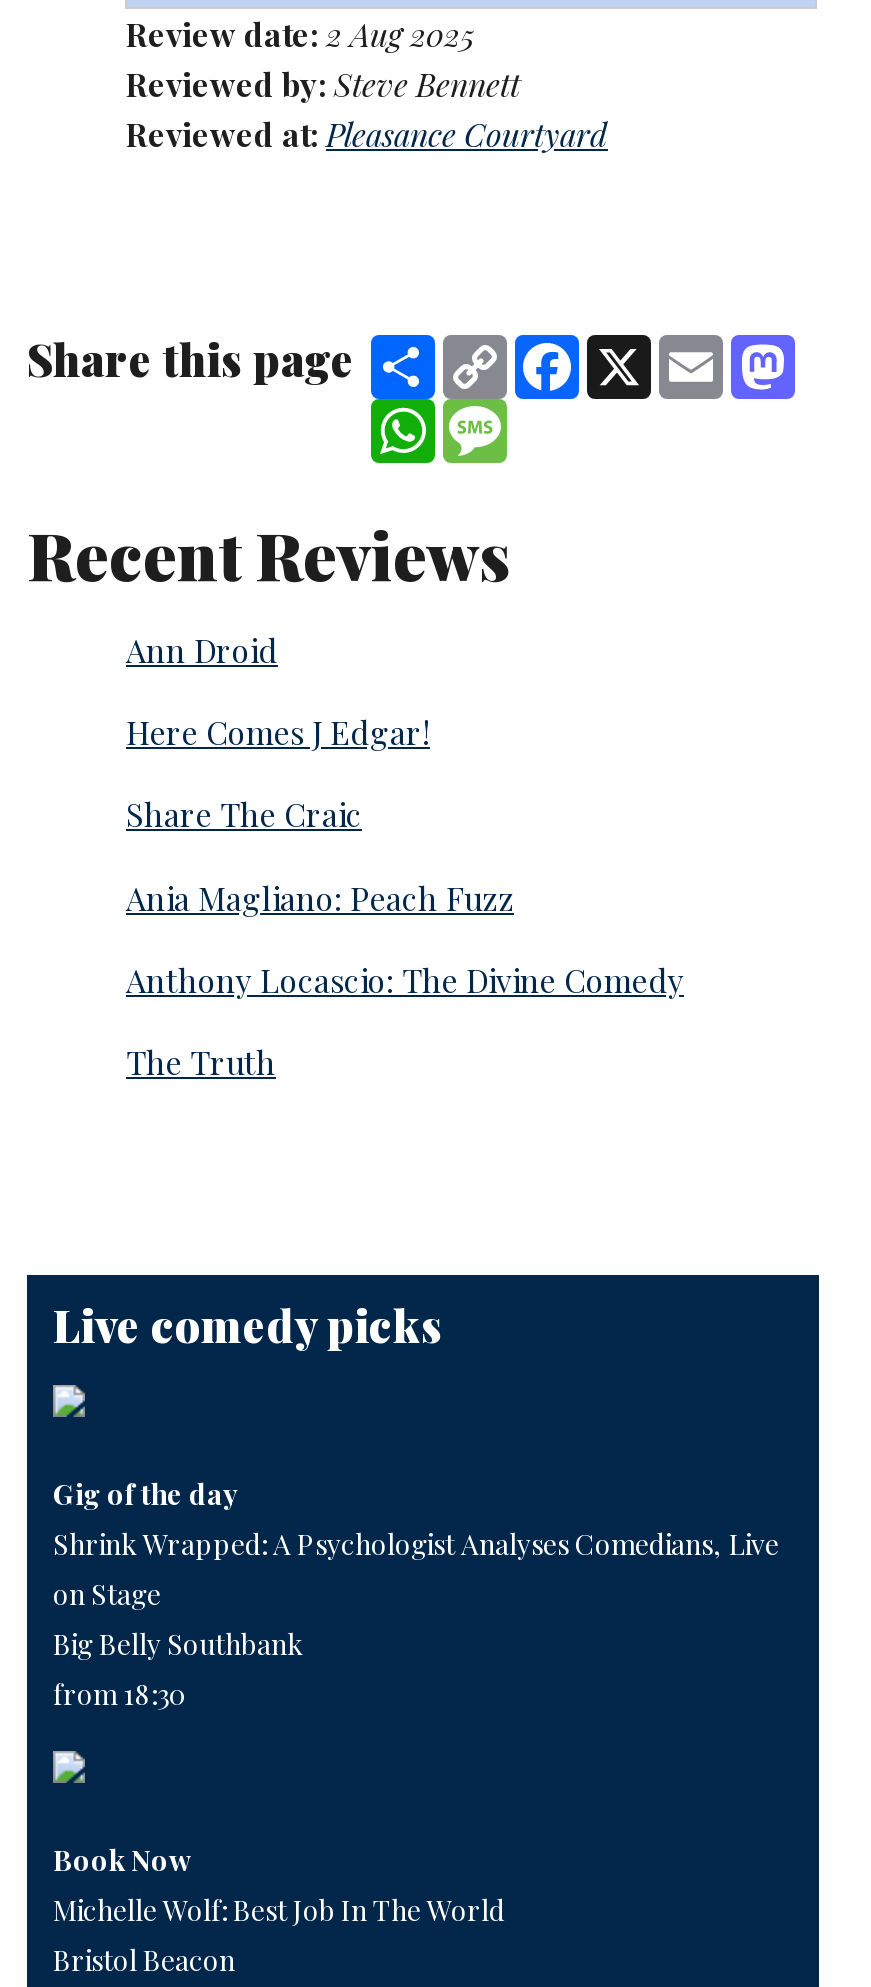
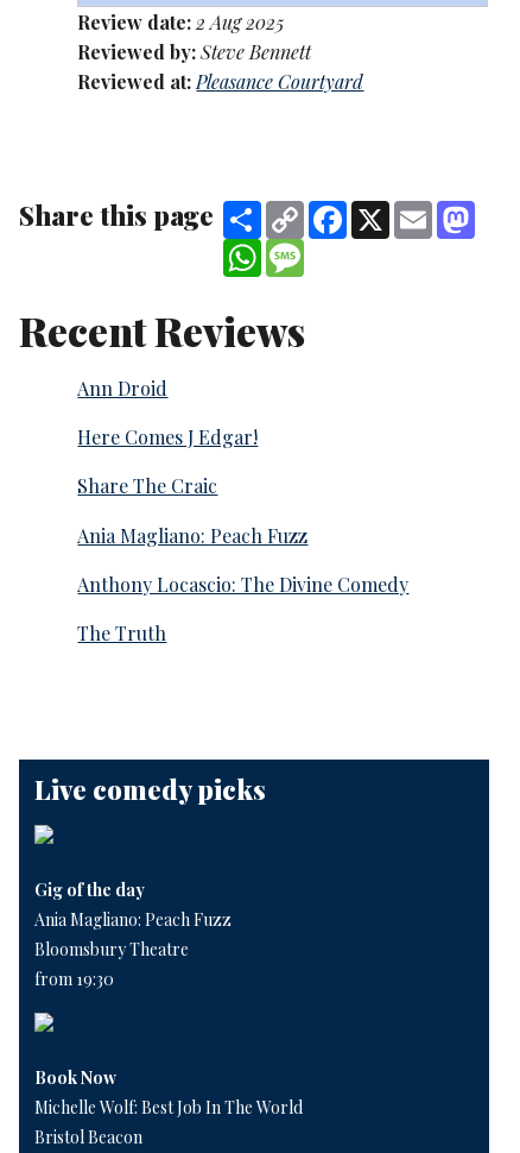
[53,1524,779,1712] Shrink Wrapped: A Psychologist Analyses Comedians, Live | on Stage | Big Belly Southbank | from 18:30 -> [34,908,232,990] Ania Magliano: Peach Fuzz | Bloomsbury Theatre | from 19:30

